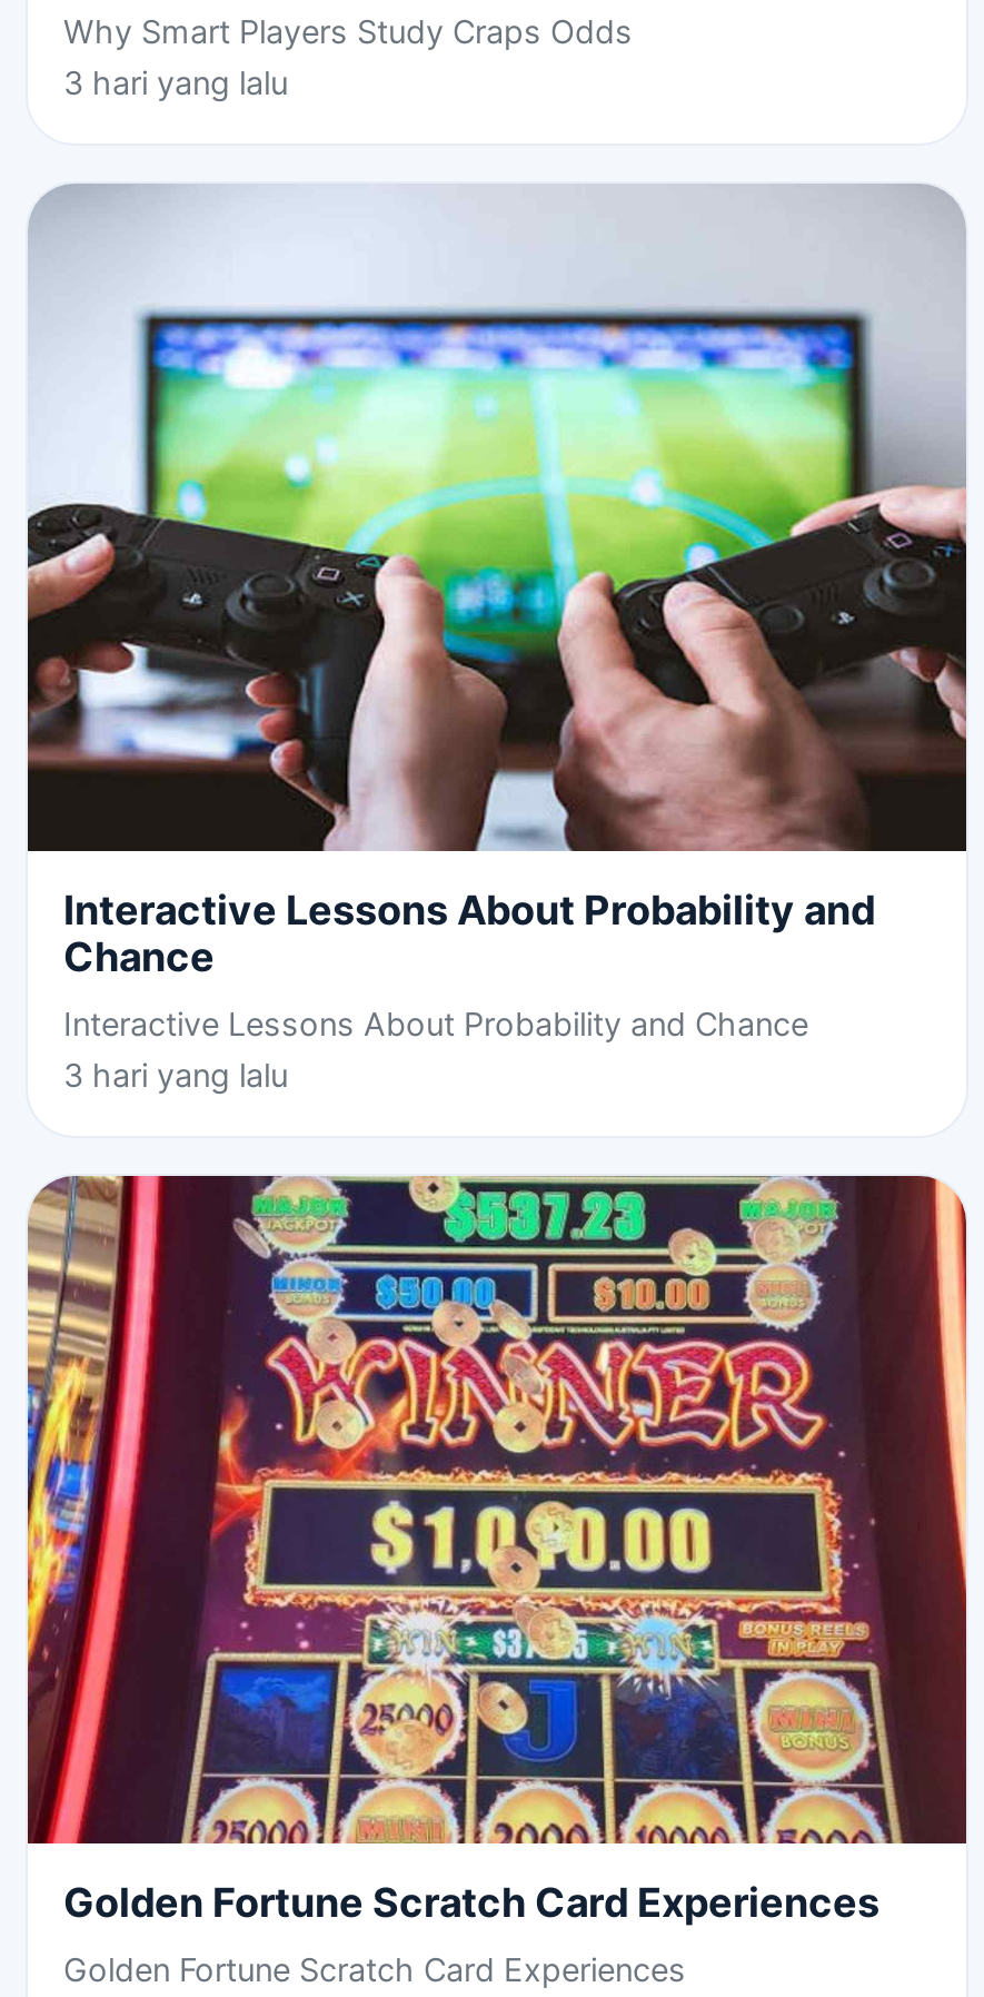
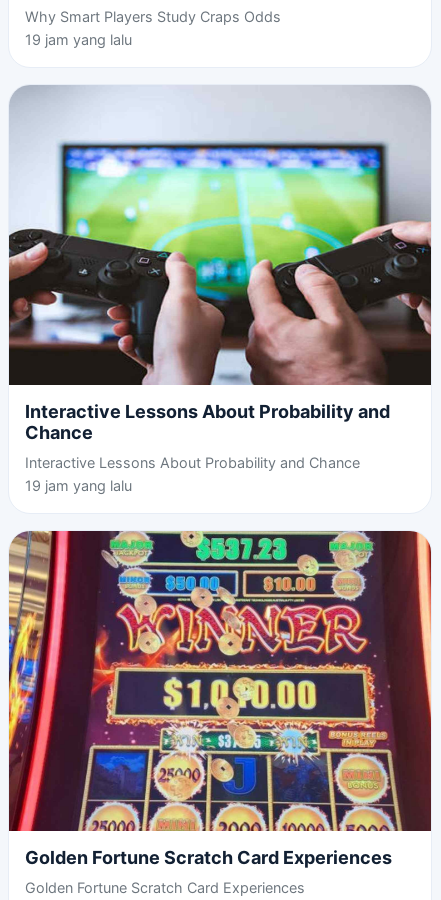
[63,63,288,100] 3 hari yang lalu -> [25,31,132,48] 19 jam yang lalu
[63,1055,288,1093] 3 hari yang lalu -> [25,477,132,494] 19 jam yang lalu

